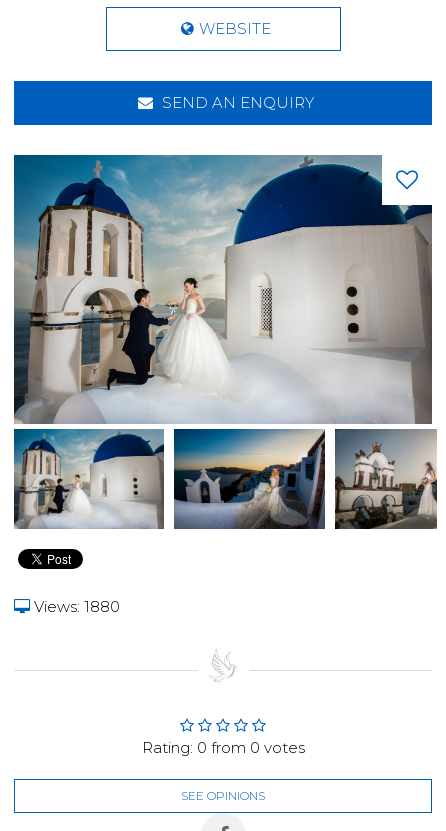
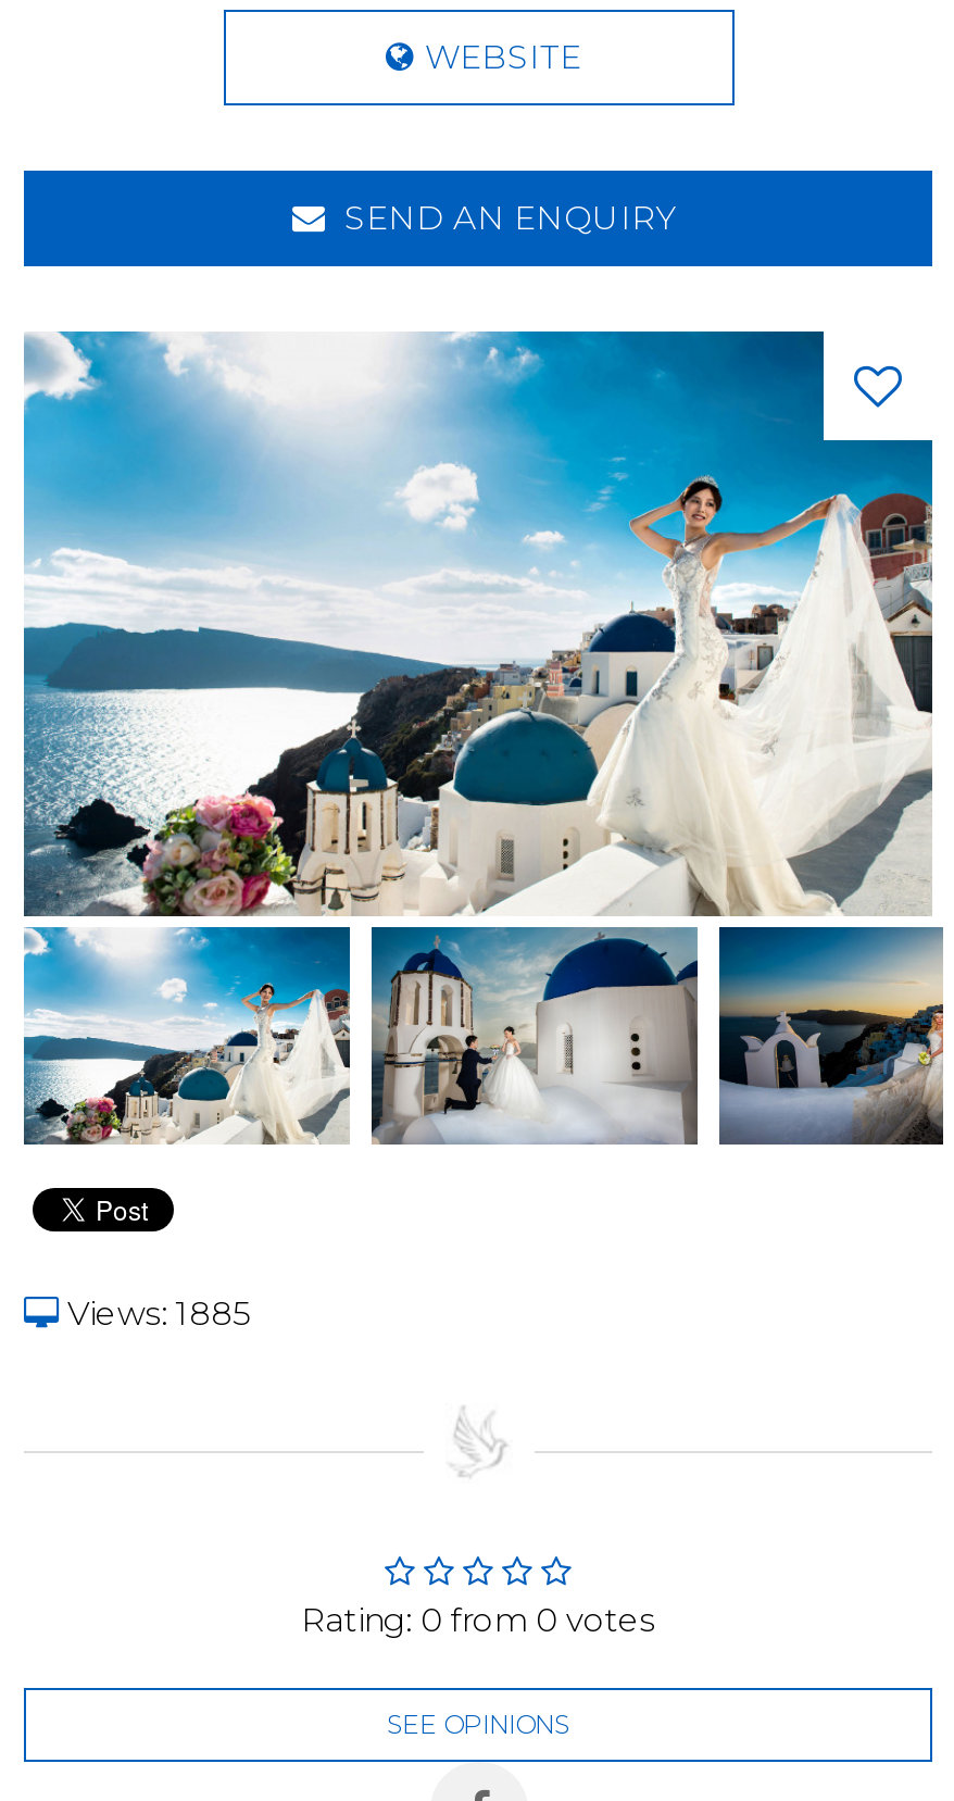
[13,154,437,530] [image] -> [22,329,945,1147] [image]
[30,597,120,616] Views: 1880 -> [59,1292,252,1333] Views: 1885

